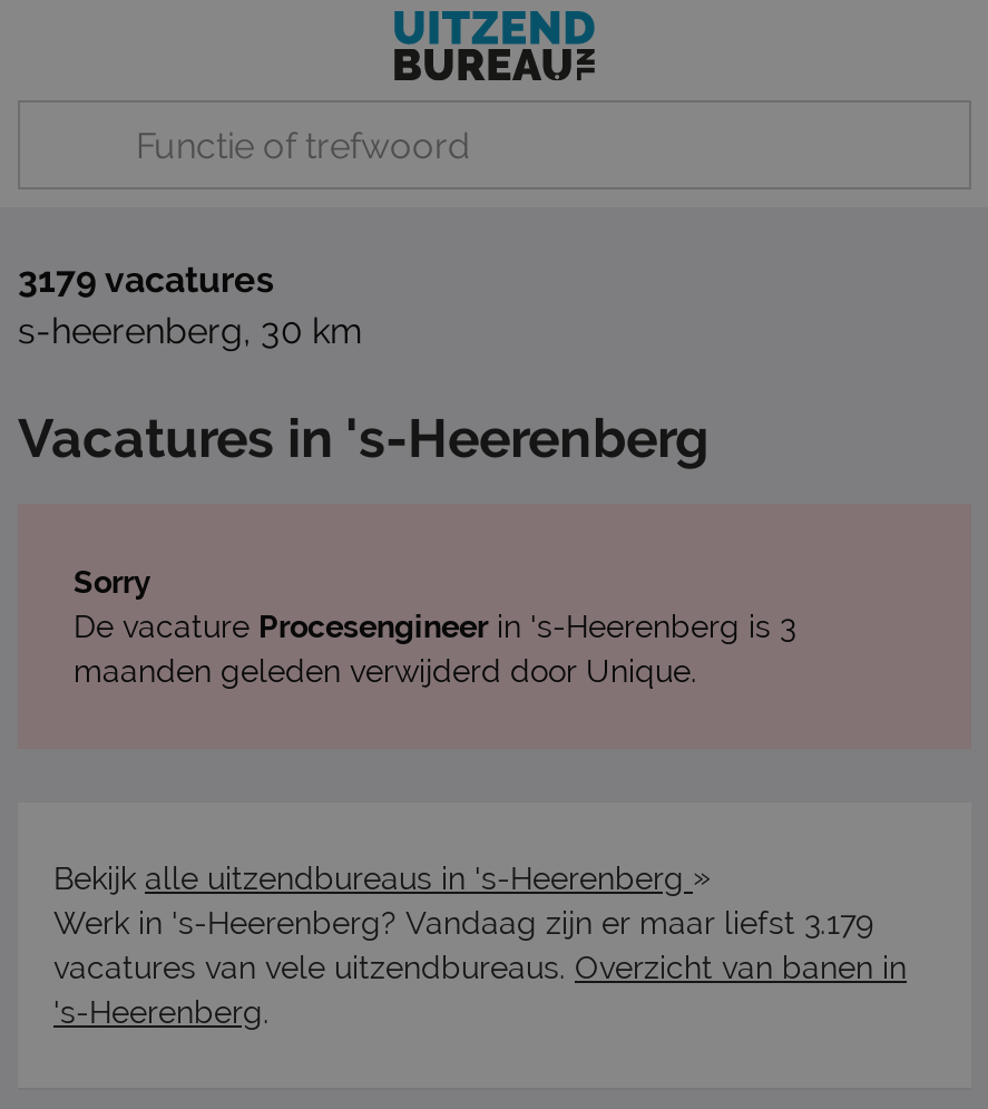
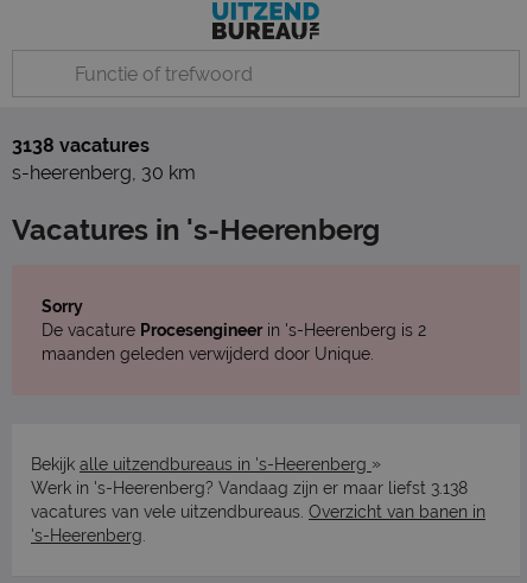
[18,259,274,301] 3179 vacatures -> [12,134,150,157] 3138 vacatures
[74,609,795,644] De vacature Procesengineer in 's-Heerenberg is 3 -> [42,321,426,340] De vacature Procesengineer in 's-Heerenberg is 2
[53,905,873,941] Werk in 's-Heerenberg? Vandaag zijn er maar liefst 3.179 -> [31,479,468,498] Werk in 's-Heerenberg? Vandaag zijn er maar liefst 3.138

